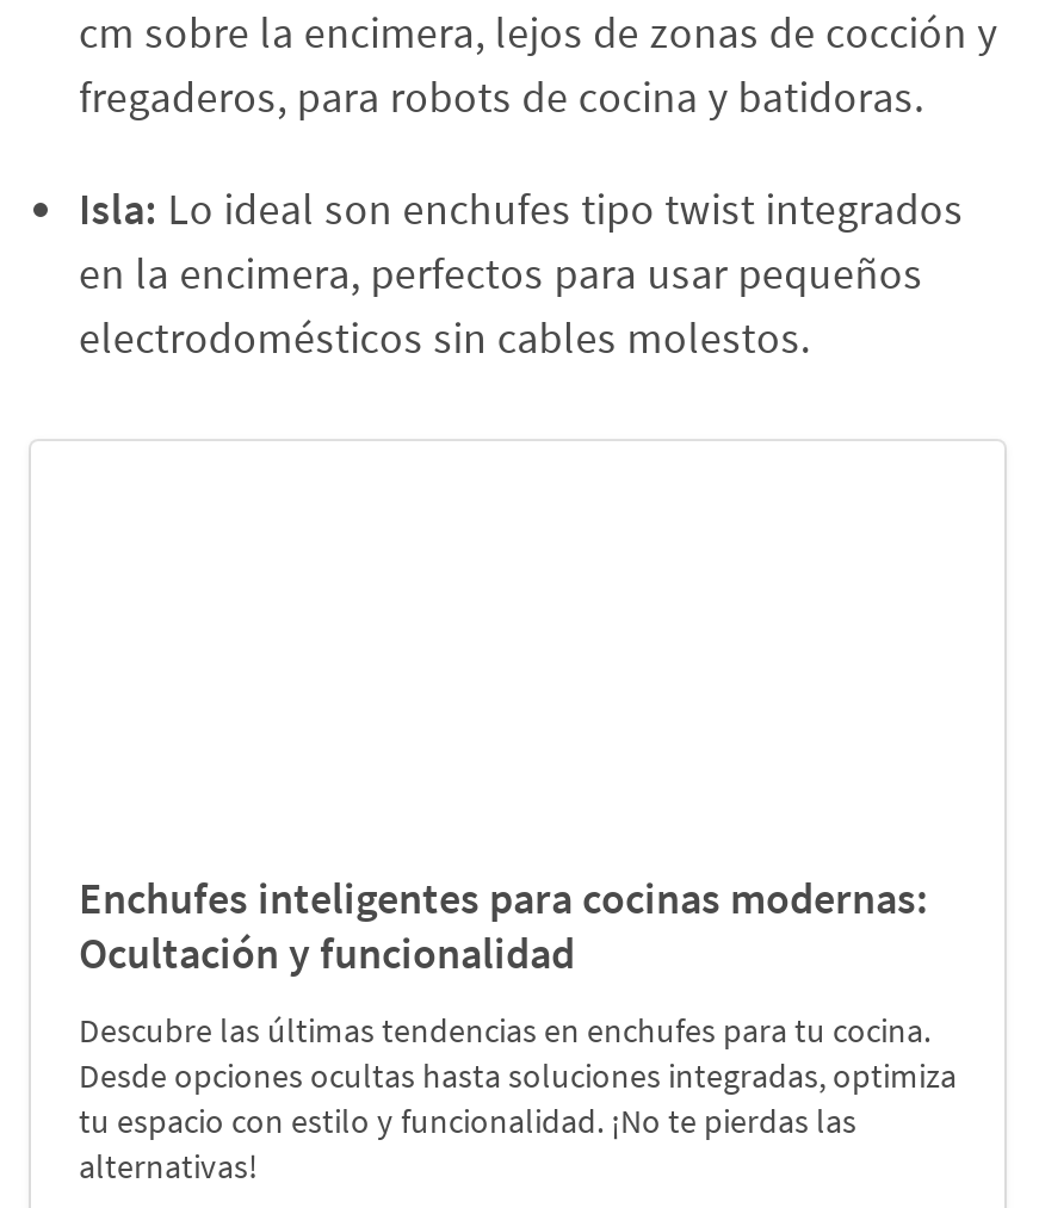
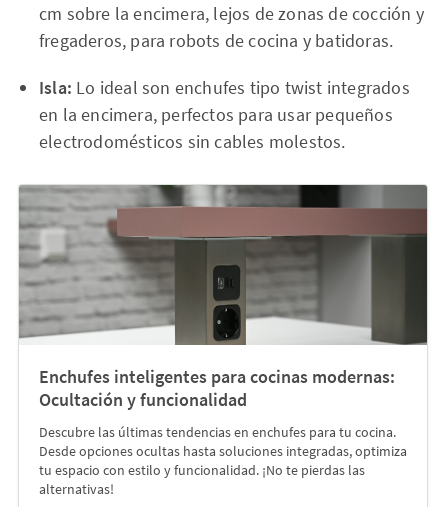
none -> [18,184,428,346] [image]

